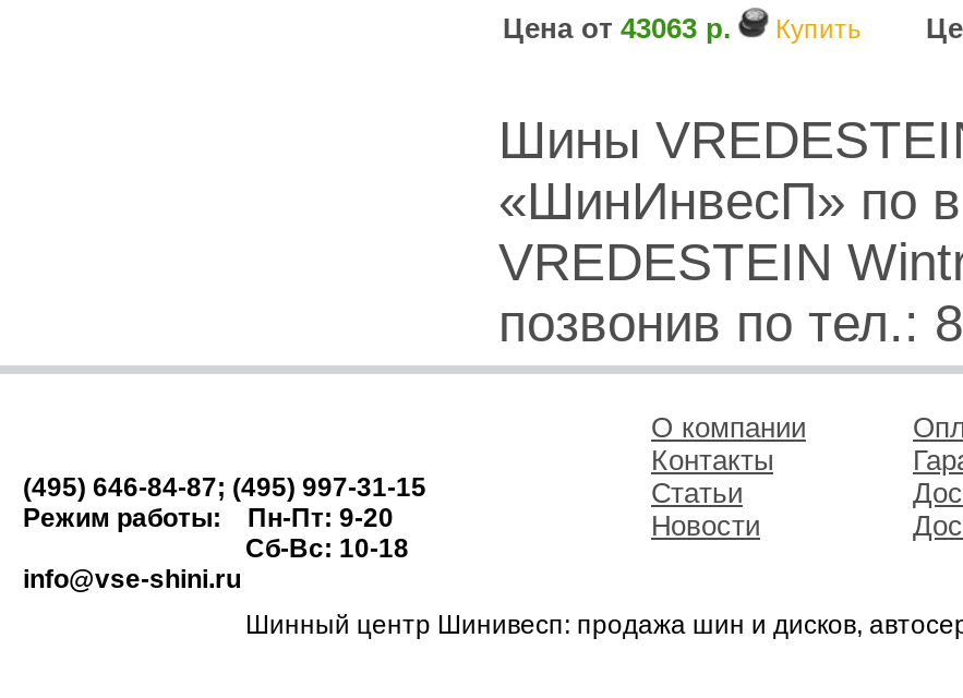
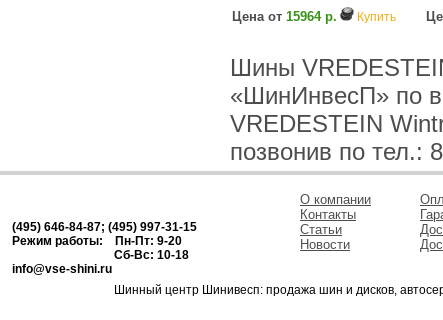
[503,12,860,45] Цена от 43063 р. Купить -> [232,9,396,24] Цена от 15964 р. Купить

